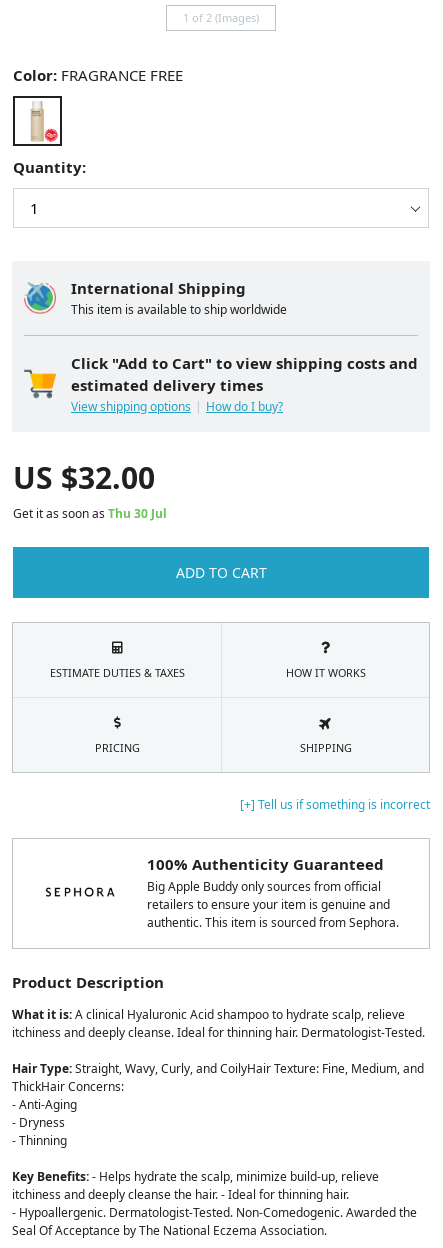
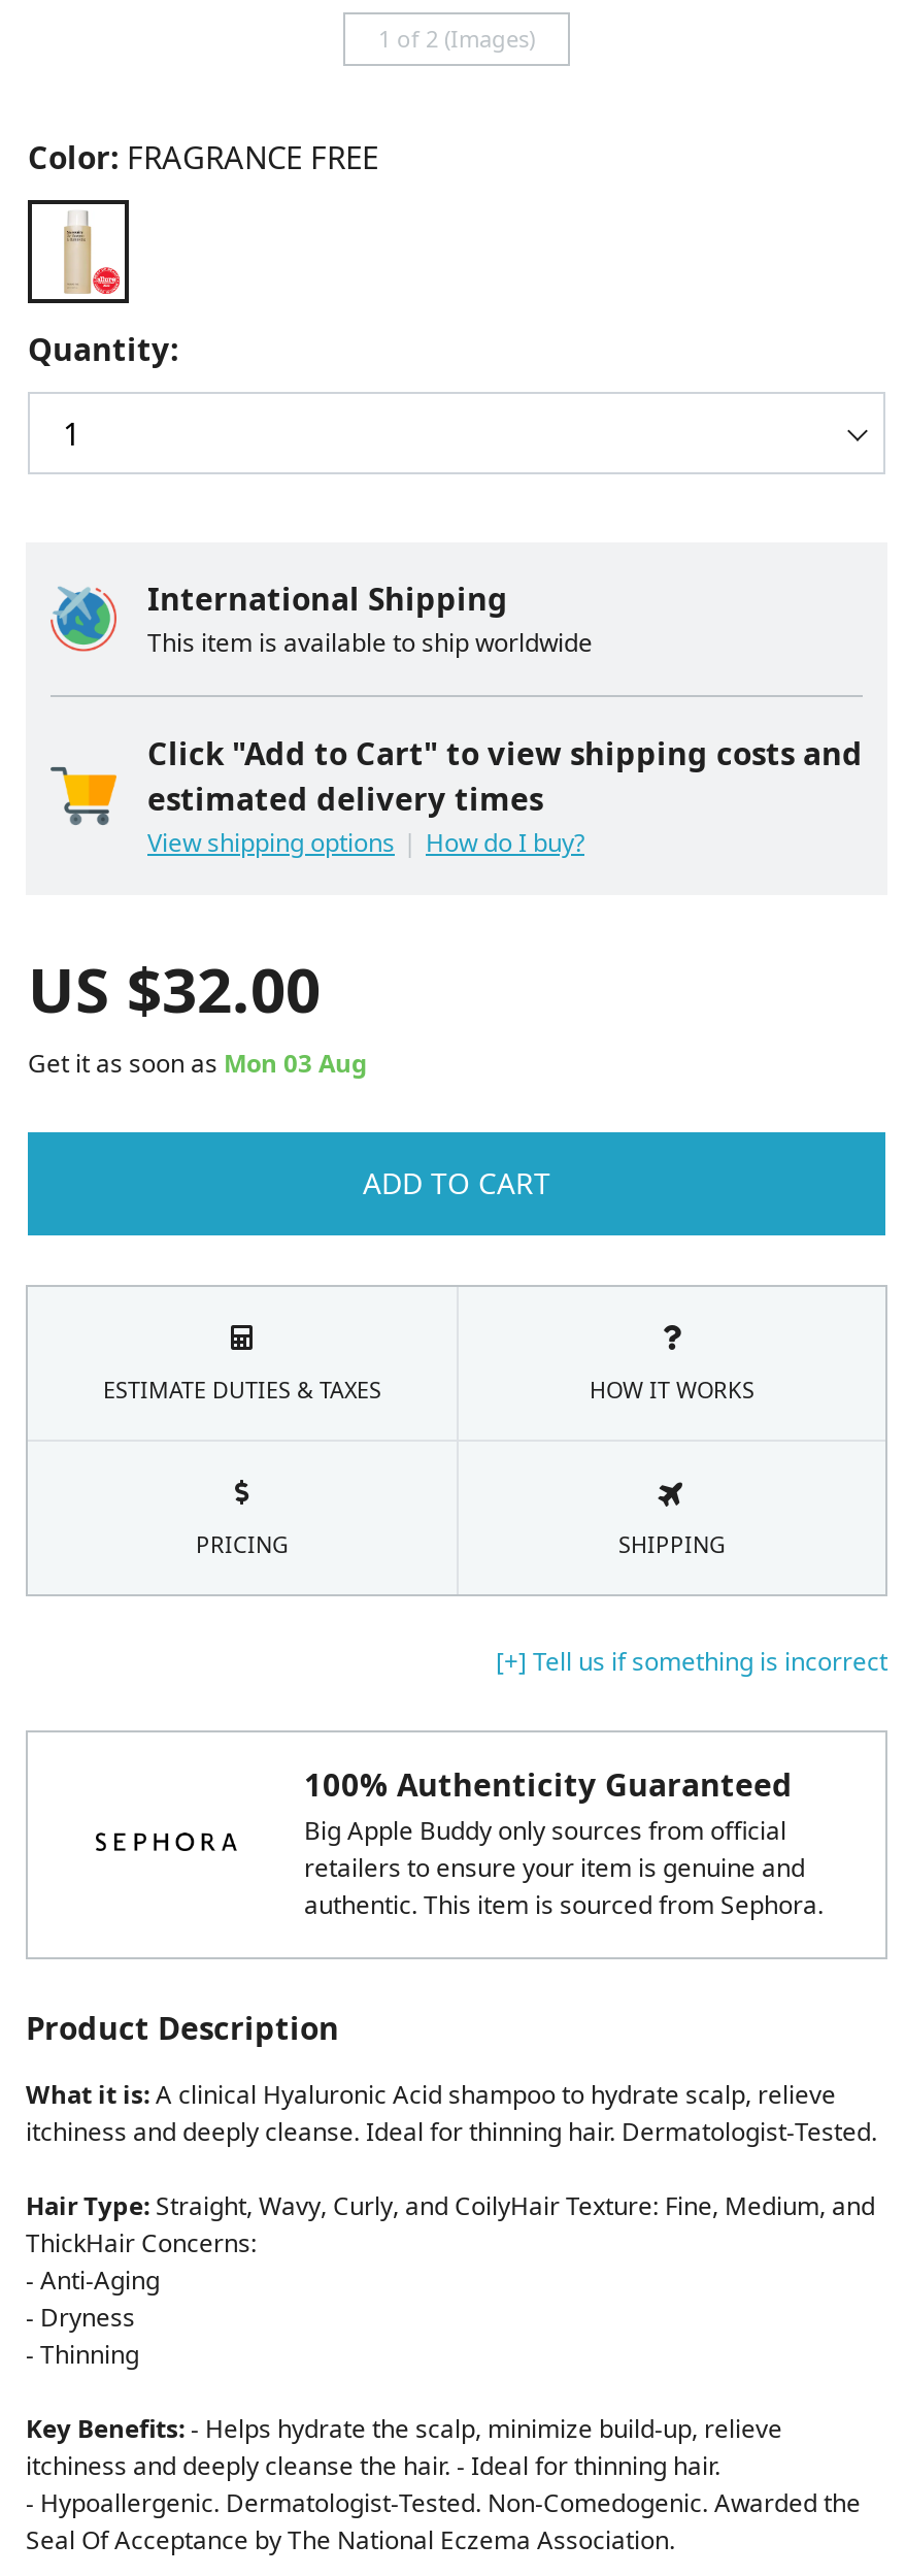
[13,505,167,522] Get it as soon as Thu 30 Jul -> [28,1045,368,1080] Get it as soon as Mon 03 Aug

